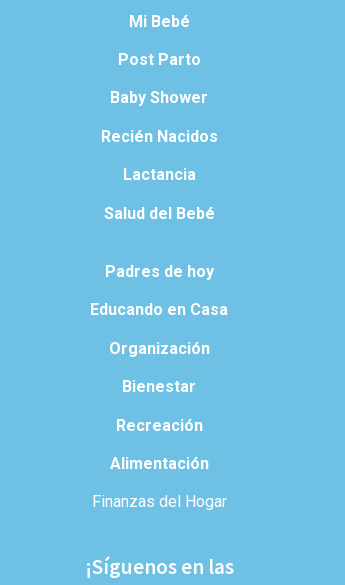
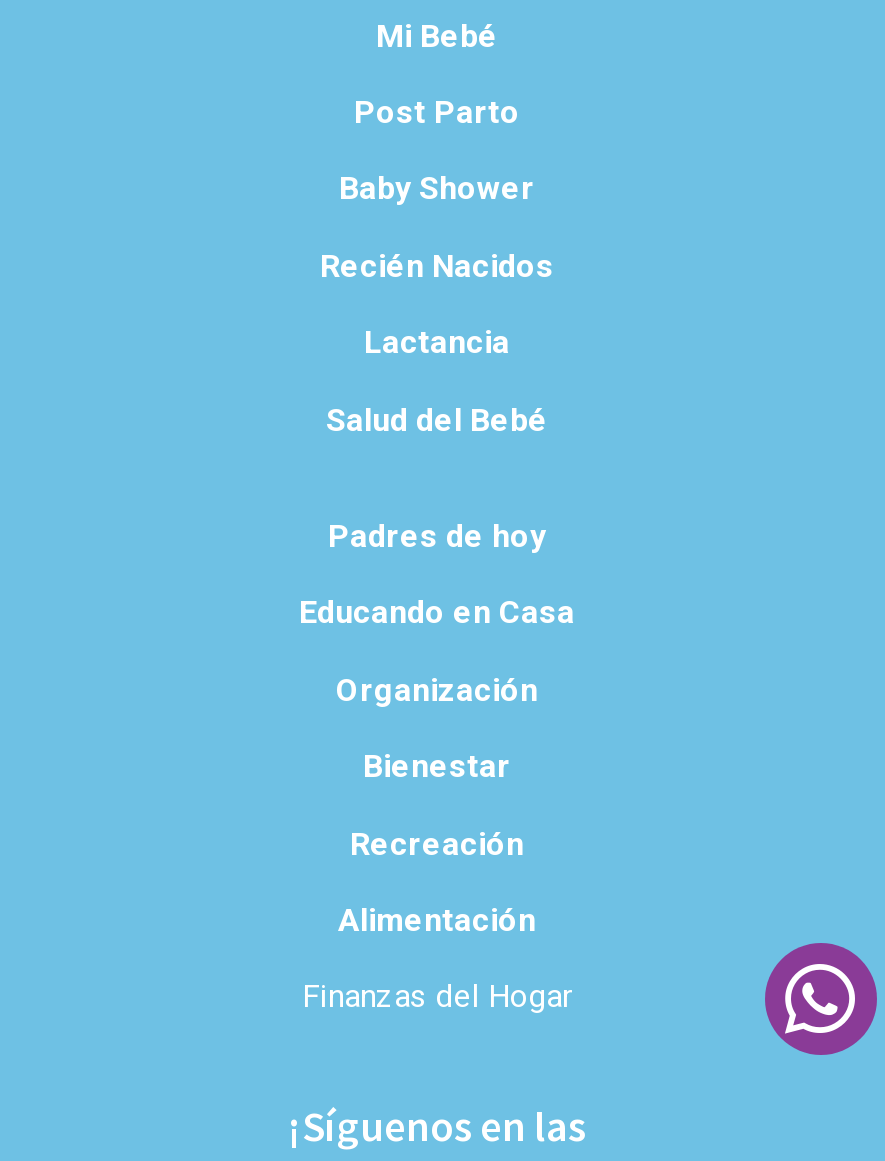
none -> [763,941,879,1057] [image]

